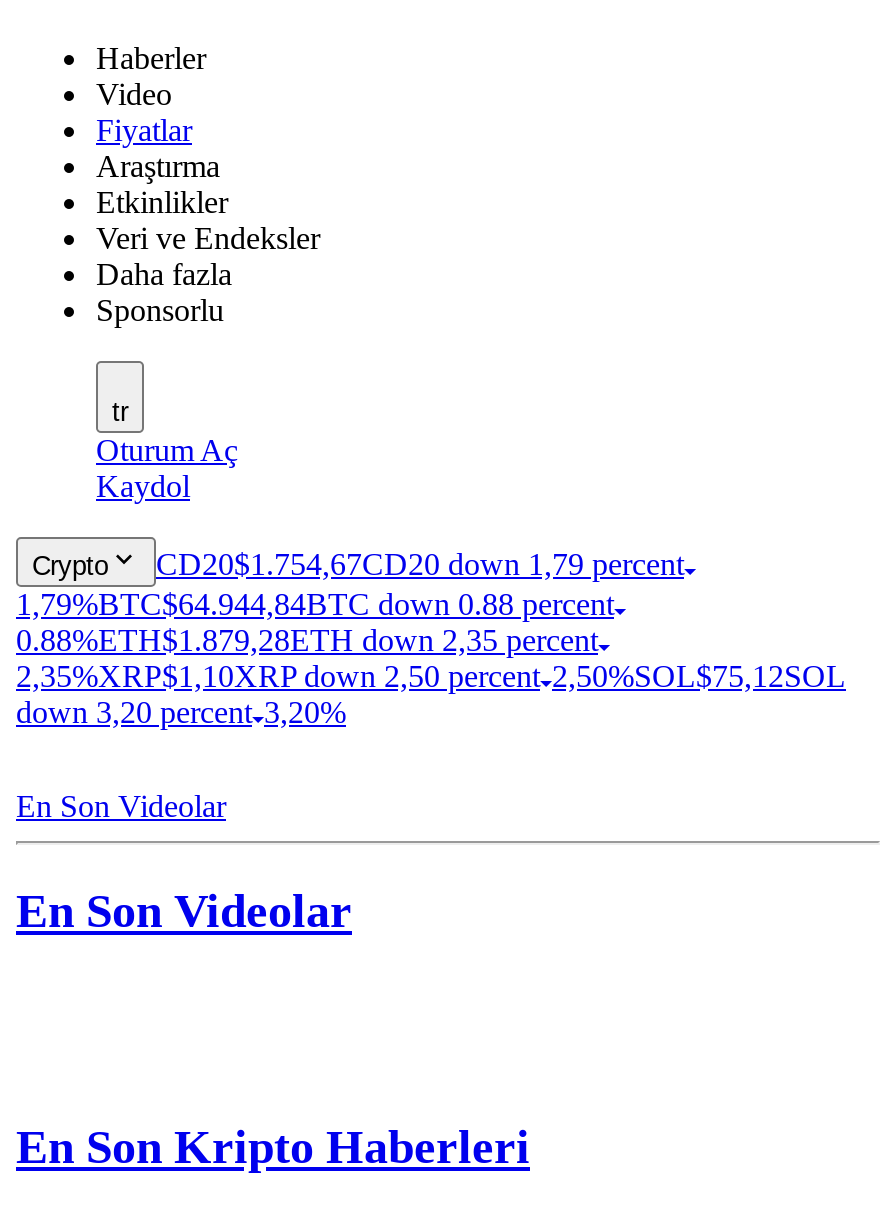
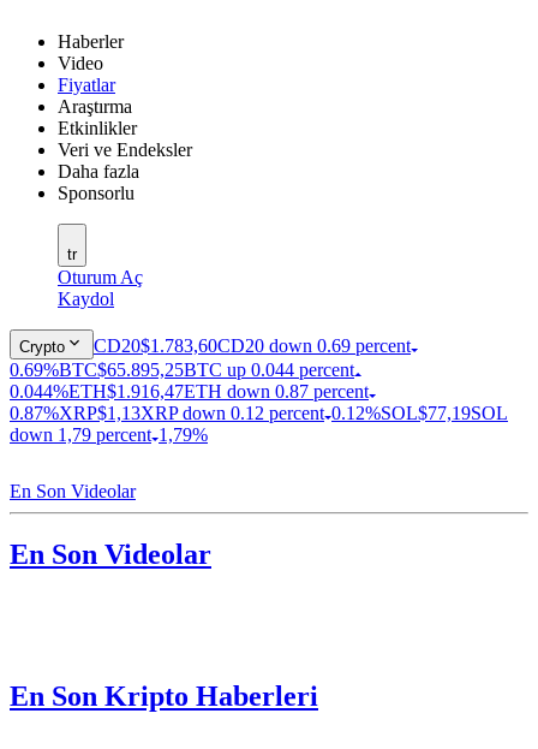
[156,547,684,581] CD20$1.754,67CD20 down 1,79 percent -> [94,335,411,356] CD20$1.783,60CD20 down 0.69 percent
[16,587,614,621] 1,79%BTC$64.944,84BTC down 0.88 percent -> [10,359,354,380] 0.69%BTC$65.895,25BTC up 0.044 percent
[16,623,598,657] 0.88%ETH$1.879,28ETH down 2,35 percent -> [10,381,369,402] 0.044%ETH$1.916,47ETH down 0.87 percent
[16,659,846,693] 2,35%XRP$1,10XRP down 2,50 percent 2,50%SOL$75,12SOL -> [10,403,508,423] 0.87%XRP$1,13XRP down 0.12 percent 0.12%SOL$77,19SOL
[16,695,346,729] down 3,20 percent 3,20% -> [10,424,208,445] down 1,79 percent 1,79%

